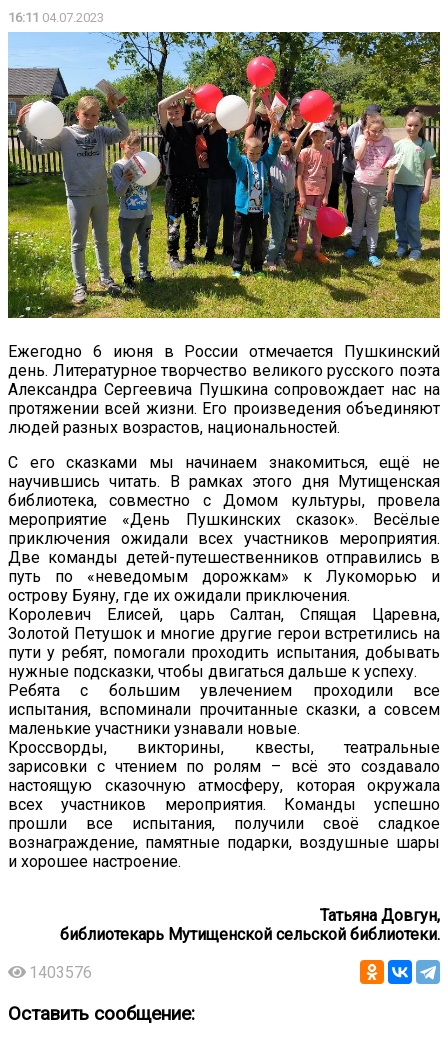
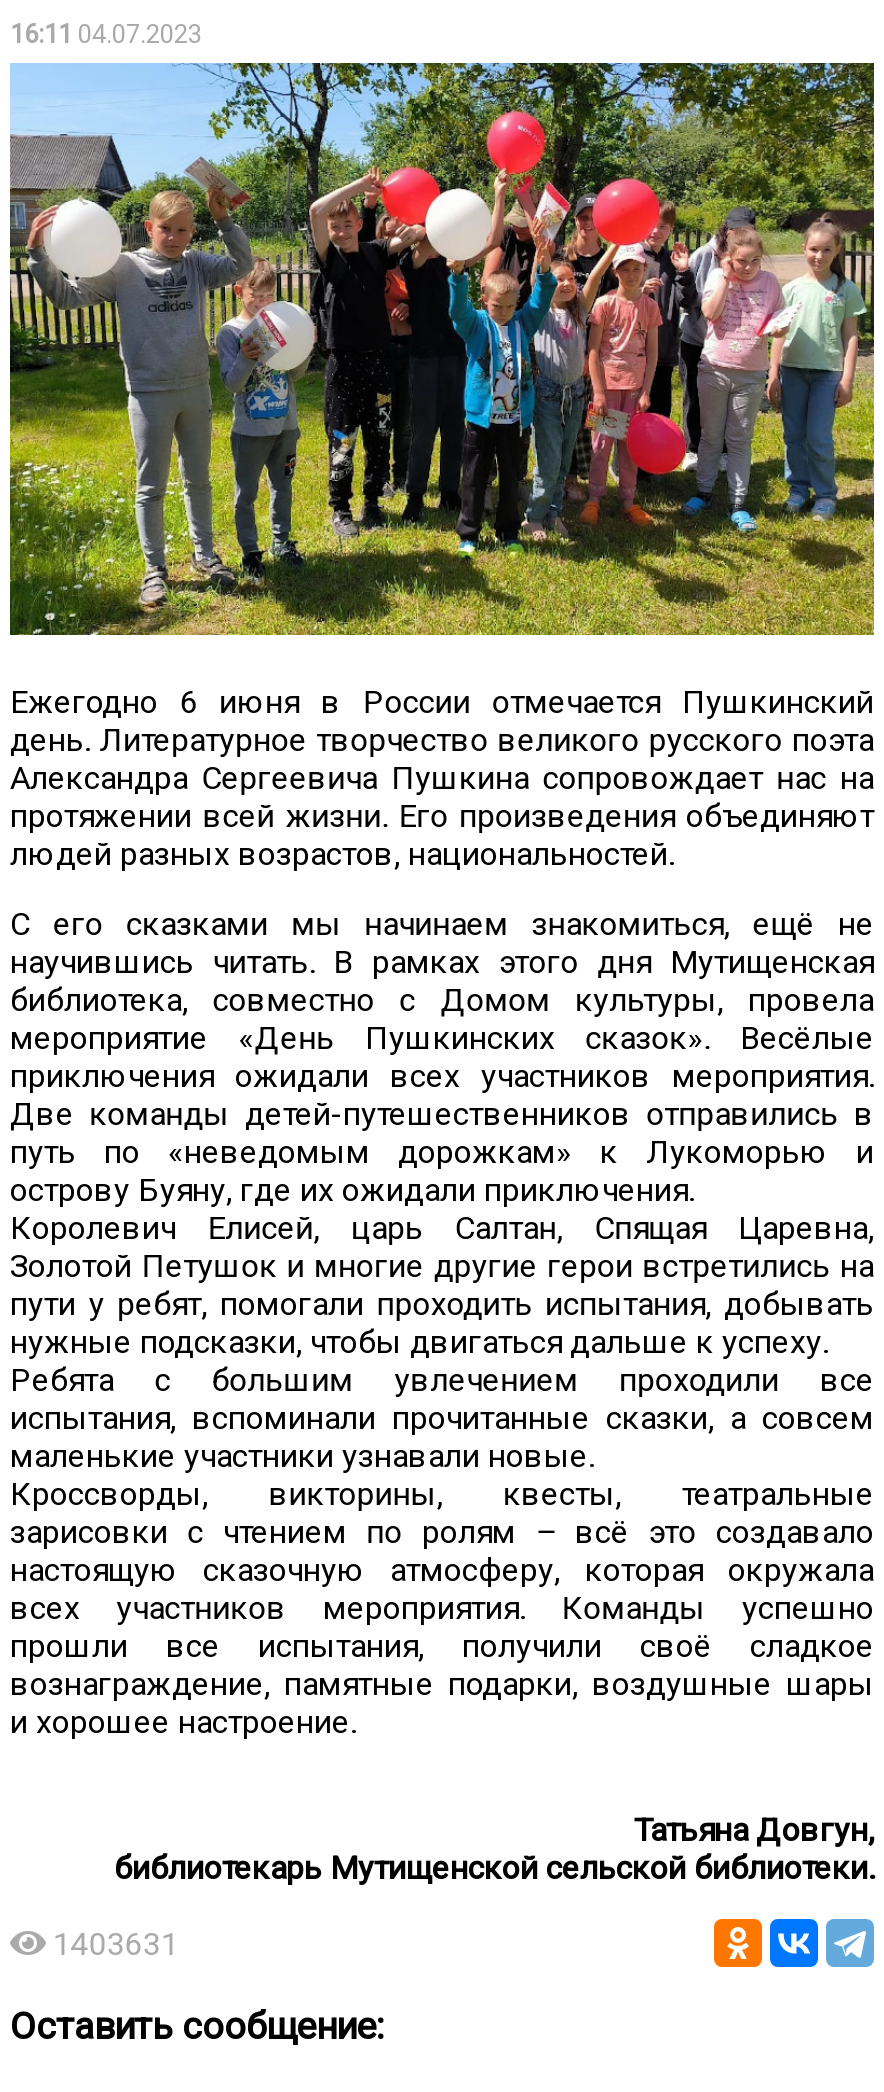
[29,963,92,982] 1403576 -> [52,1925,178,1963] 1403631

